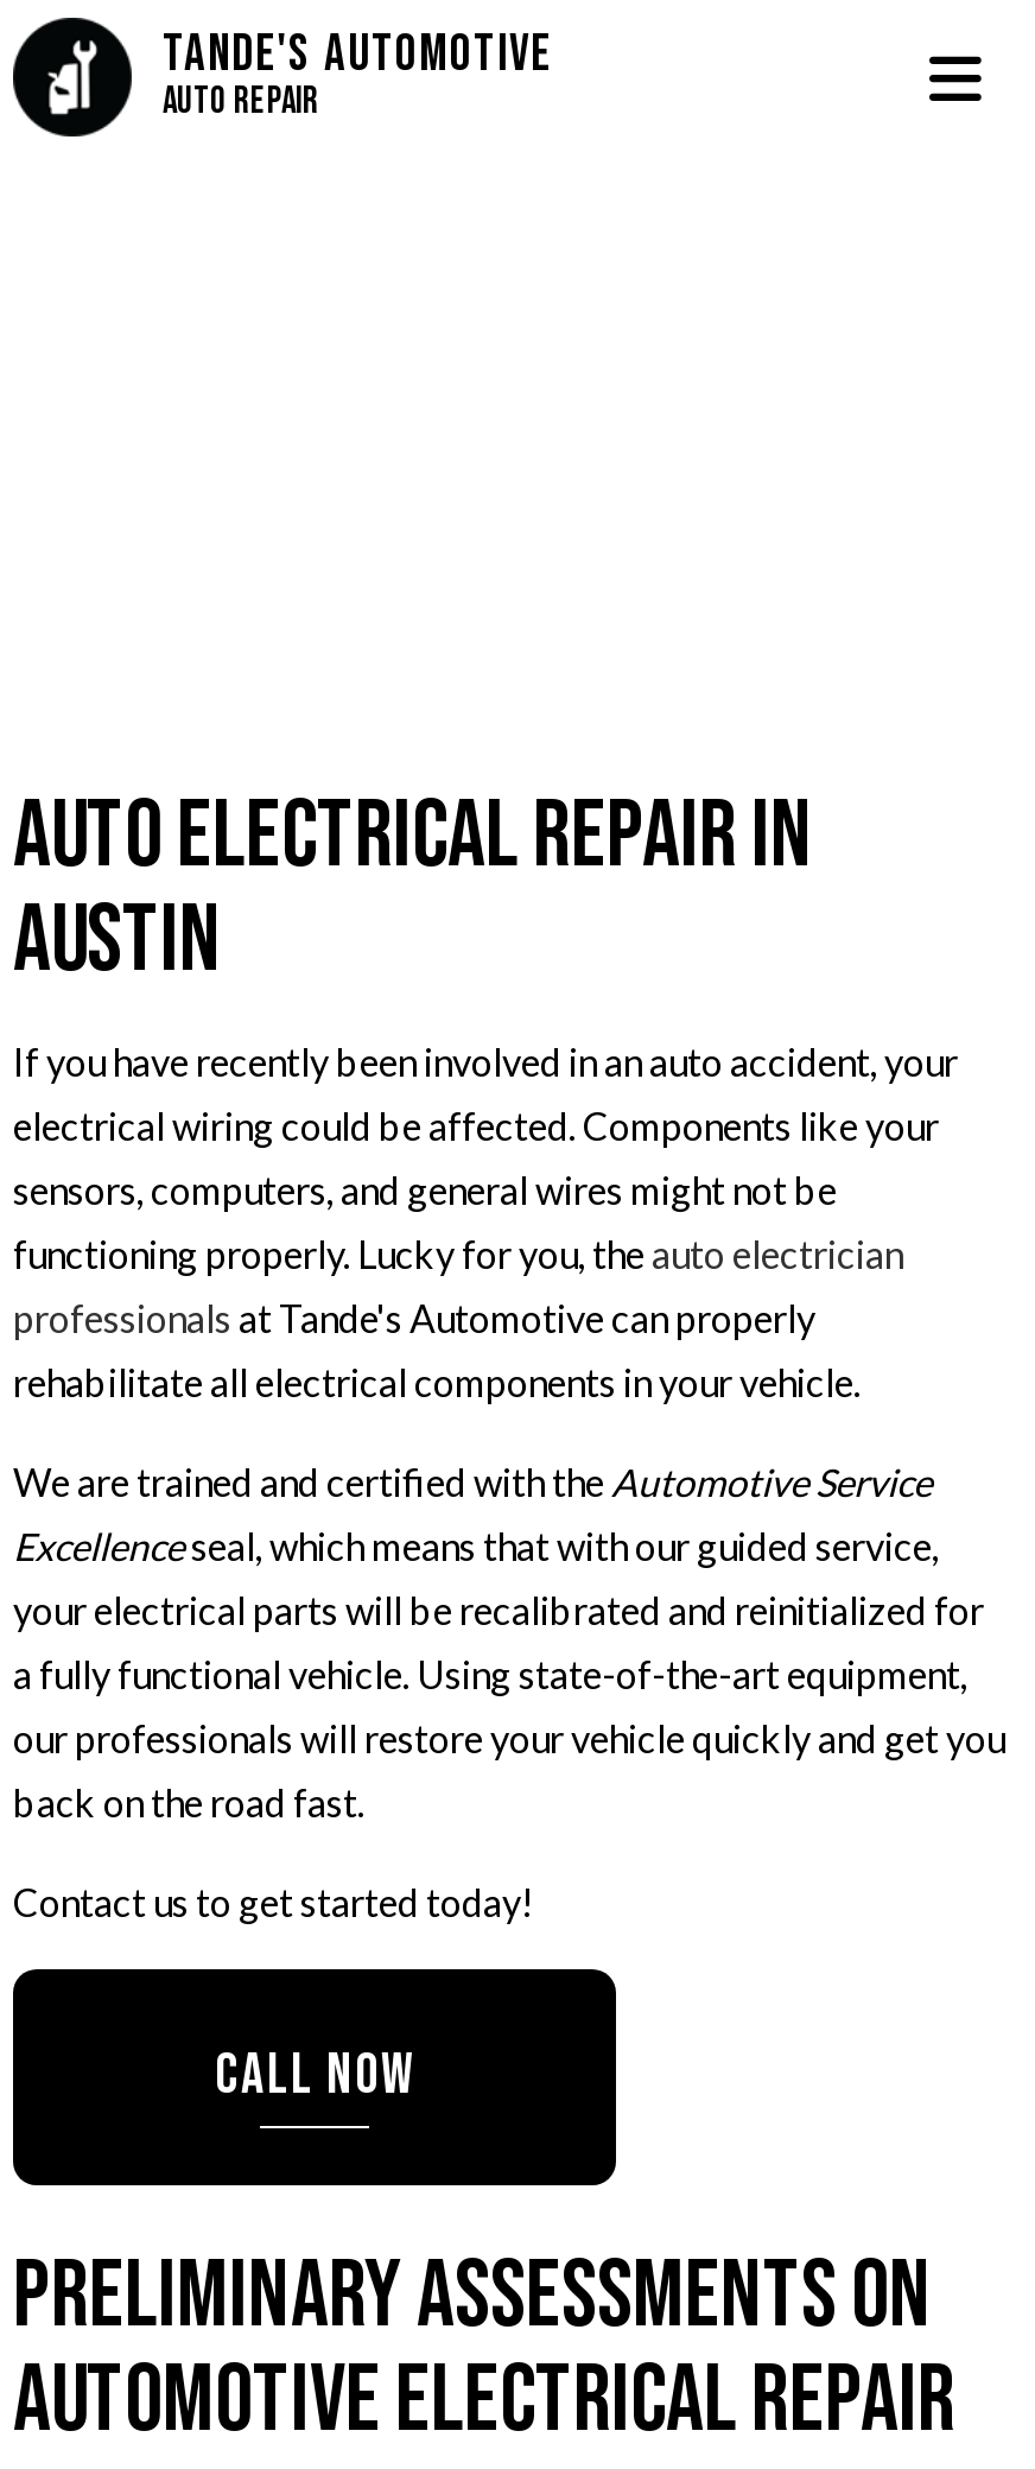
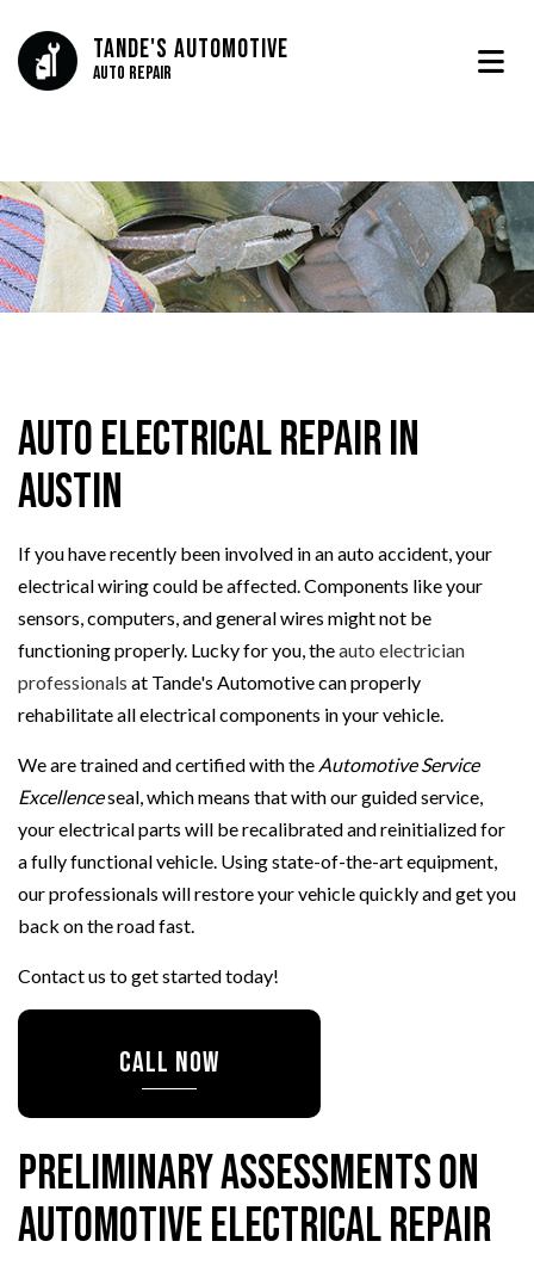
none -> [4,180,530,314] [image]

